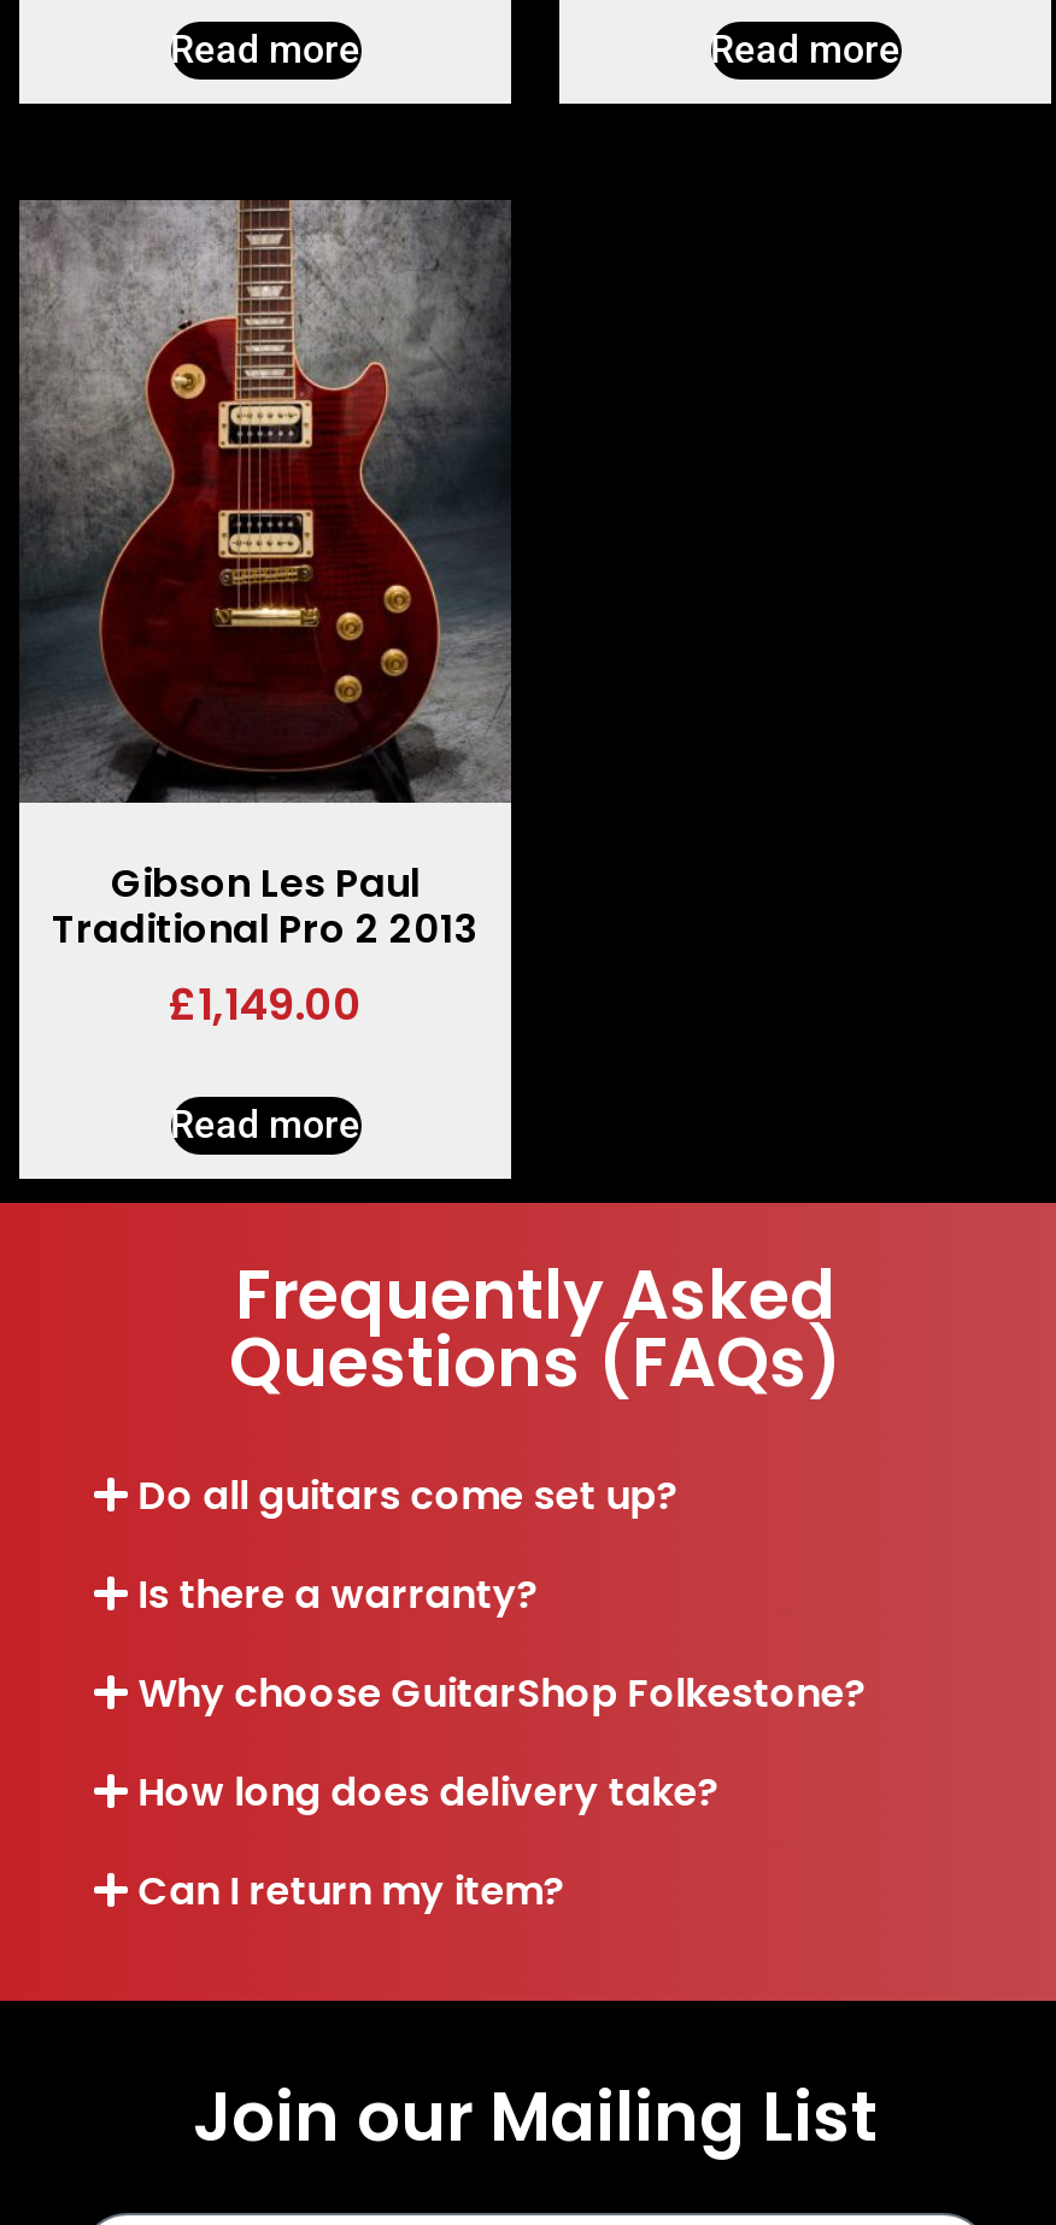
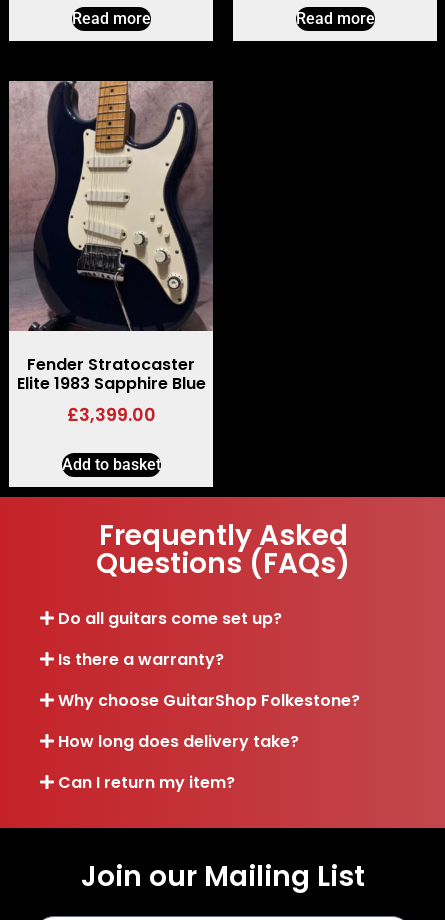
[19,200,509,1036] [image] | Gibson Les Paul | Traditional Pro 2 2013 | £1,149.00 -> [9,81,213,427] [image] | Fender Stratocaster | Elite 1983 Sapphire Blue | £3,399.00
[170,1103,360,1149] Read more -> [61,455,160,474] Add to basket

